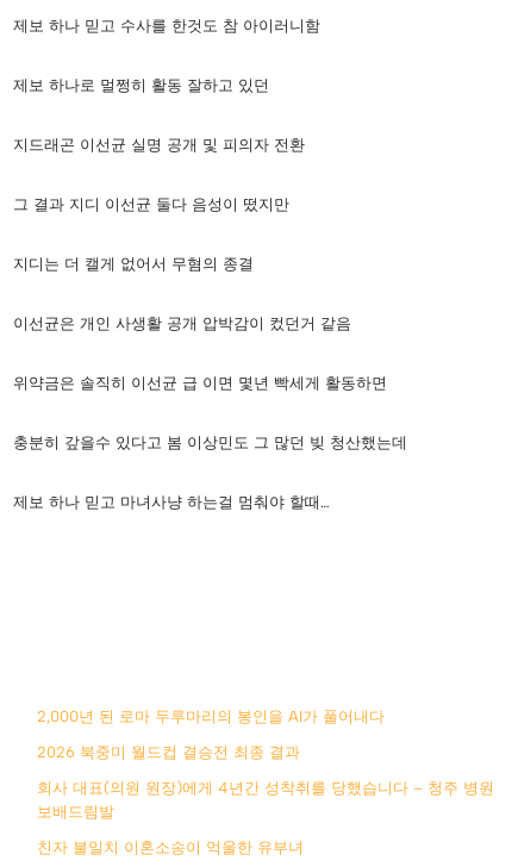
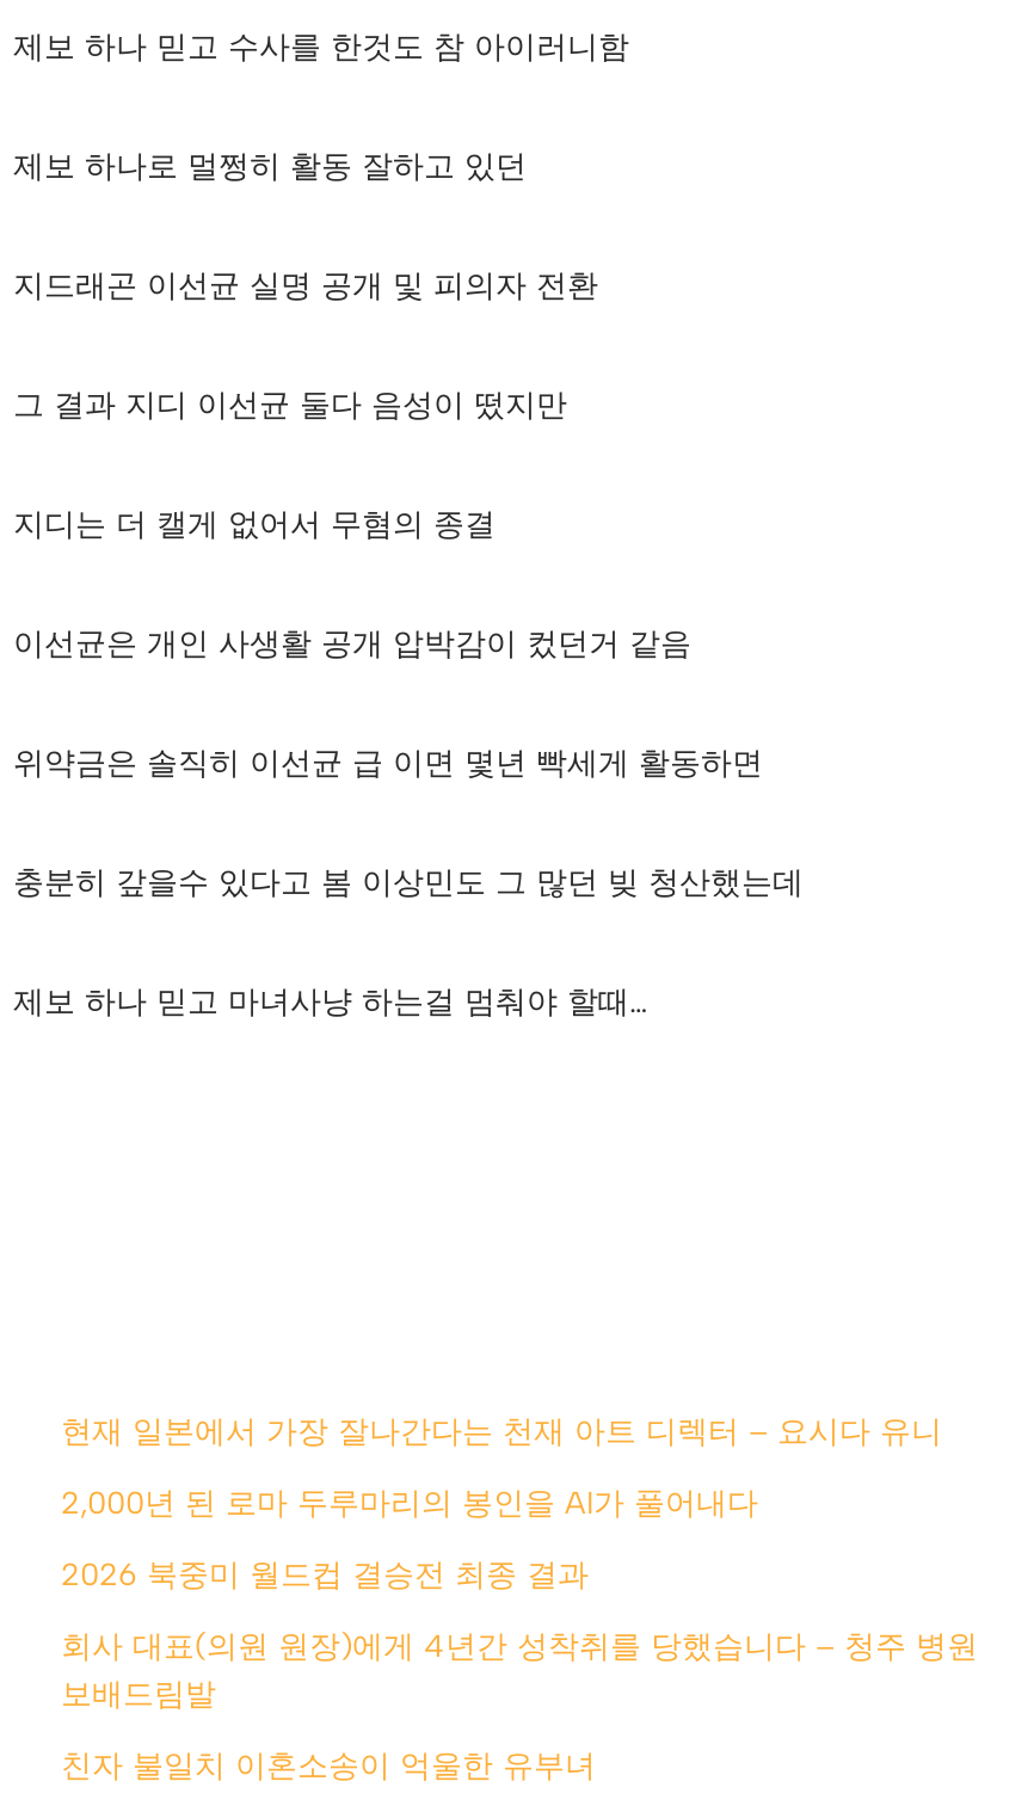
none -> [61,1413,942,1449] 현재 일본에서 가장 잘나간다는 천재 아트 디렉터 – 요시다 유니

